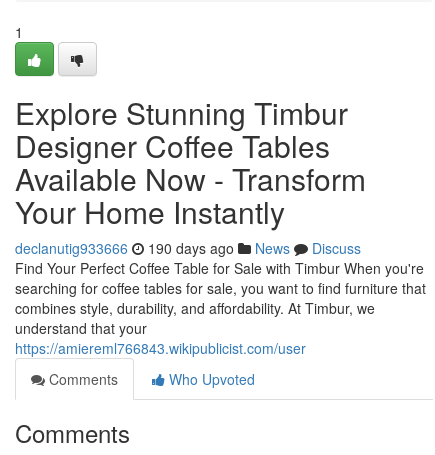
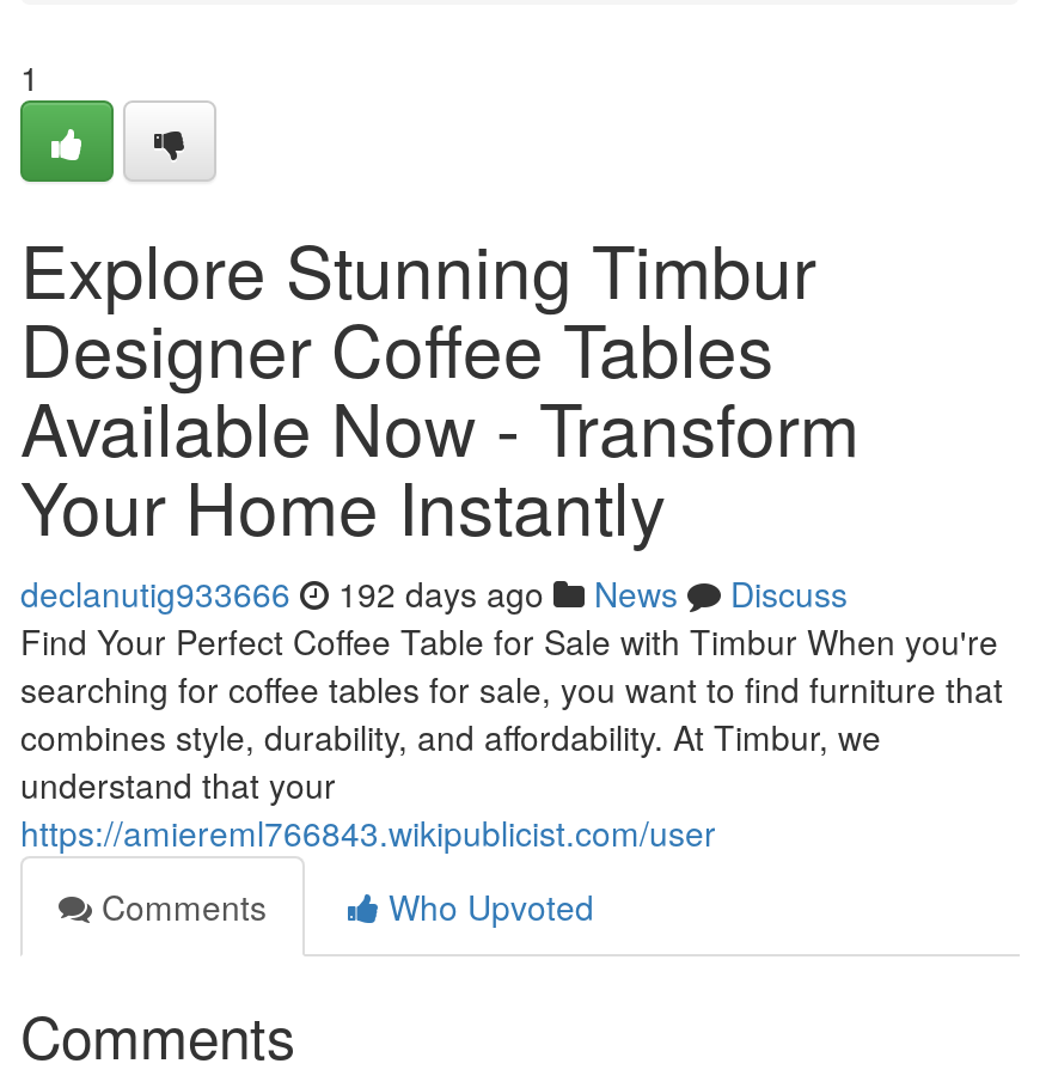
[15,238,361,258] declanutig933666 190 days ago News Discuss -> [20,569,848,617] declanutig933666 192 days ago News Discuss

